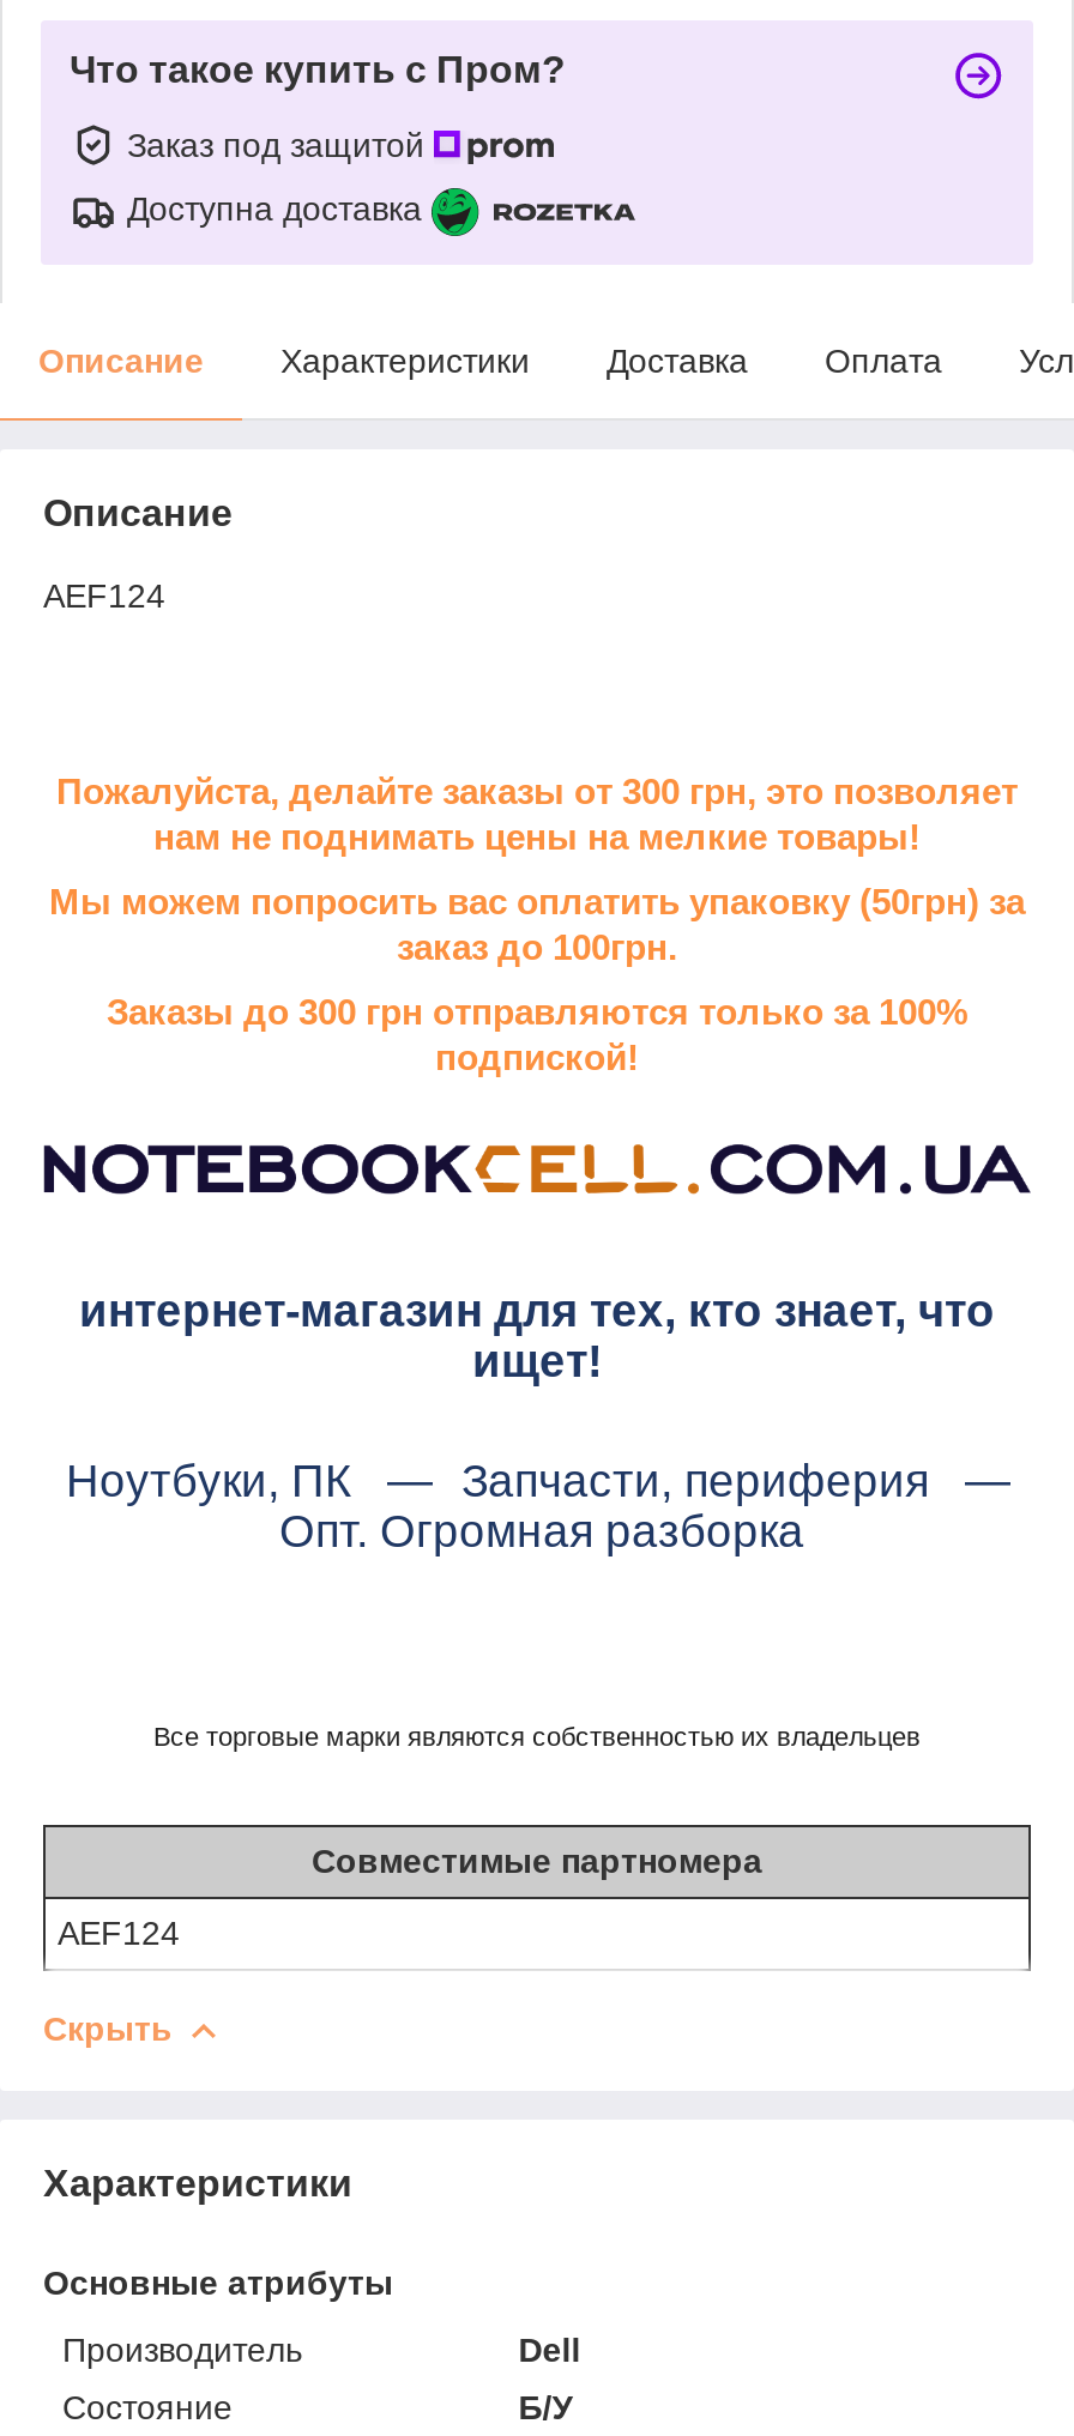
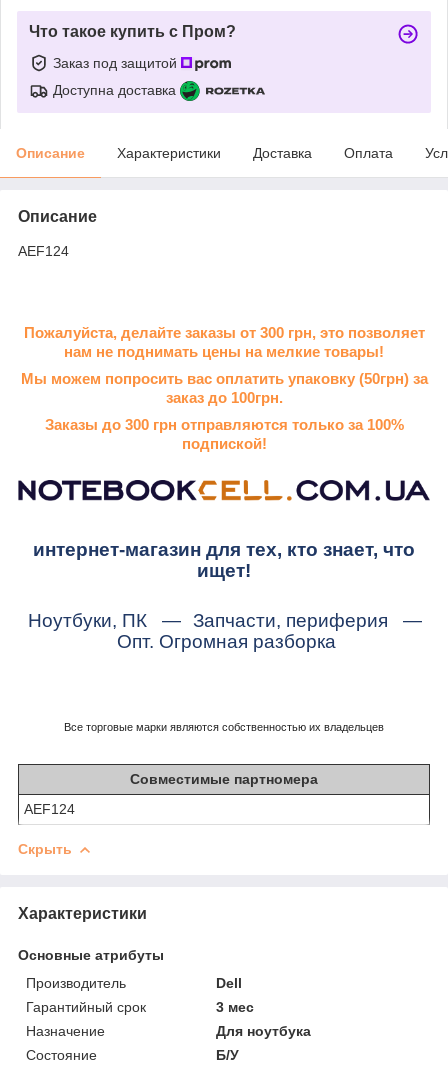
none -> [26,999,311,1039] Гарантийный срок | 3 мес | Назначение | Для ноутбука

